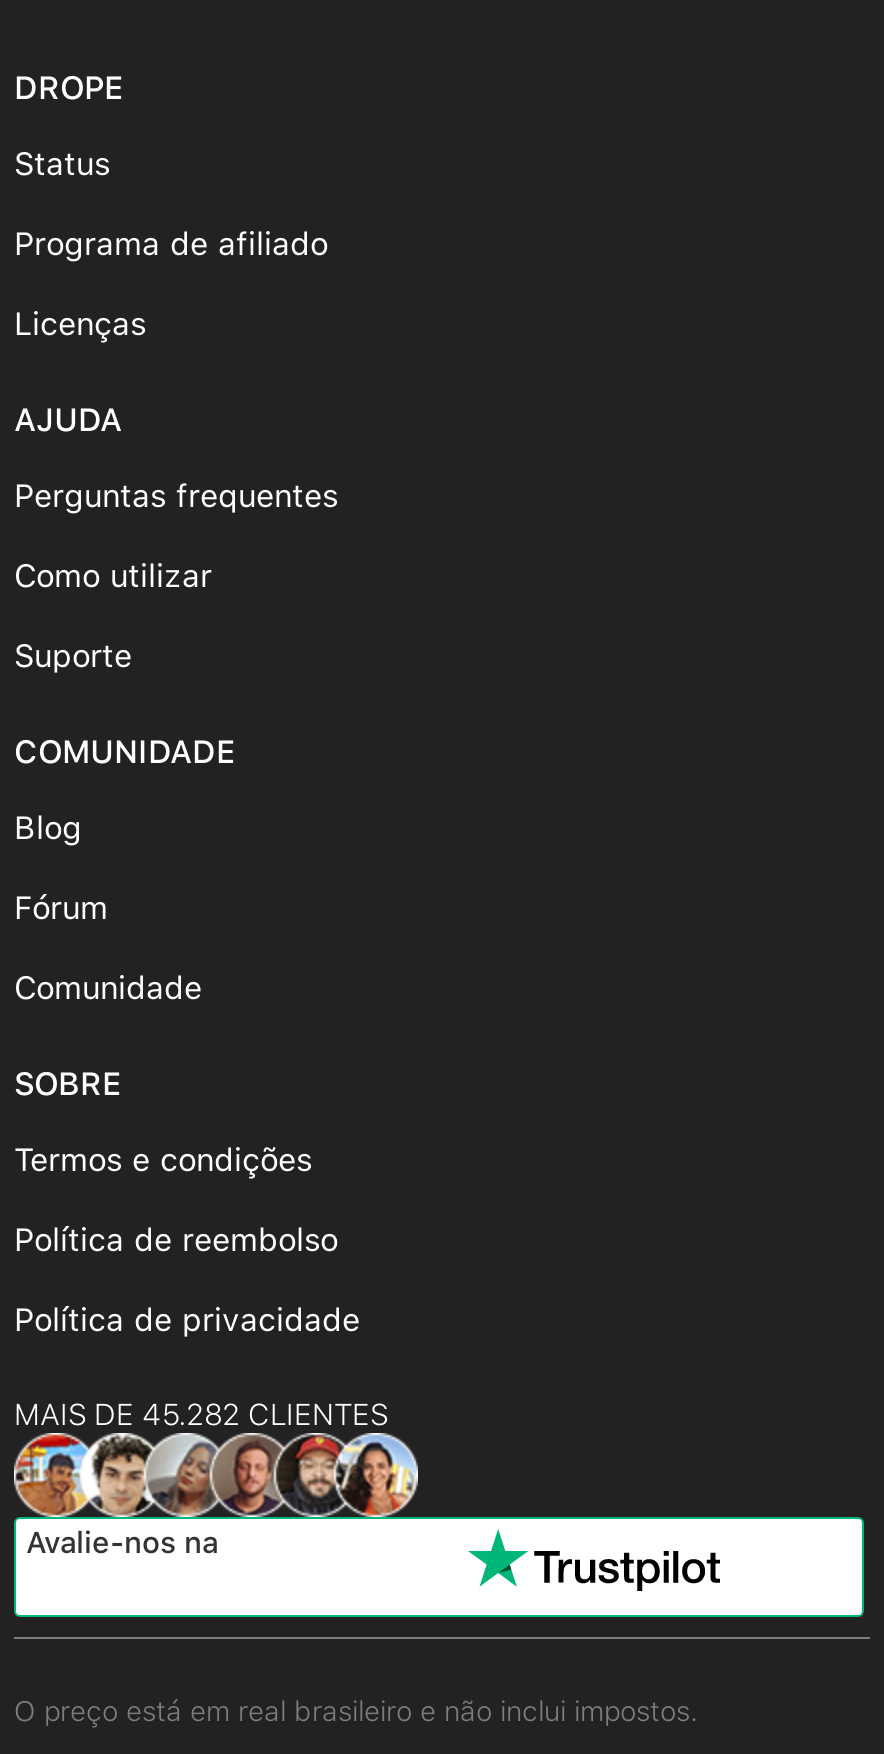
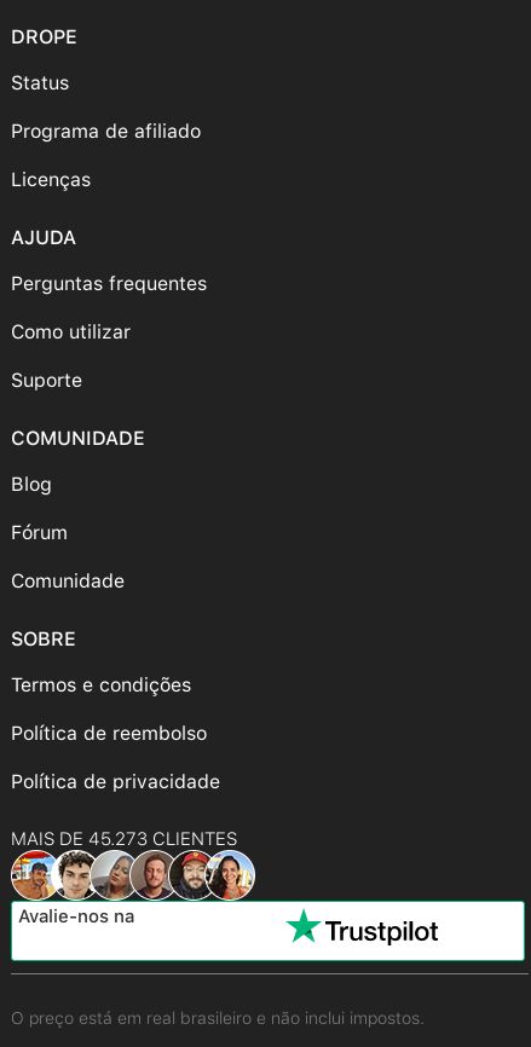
[14,1397,388,1433] MAIS DE 45.282 CLIENTES -> [11,828,237,850] MAIS DE 45.273 CLIENTES

